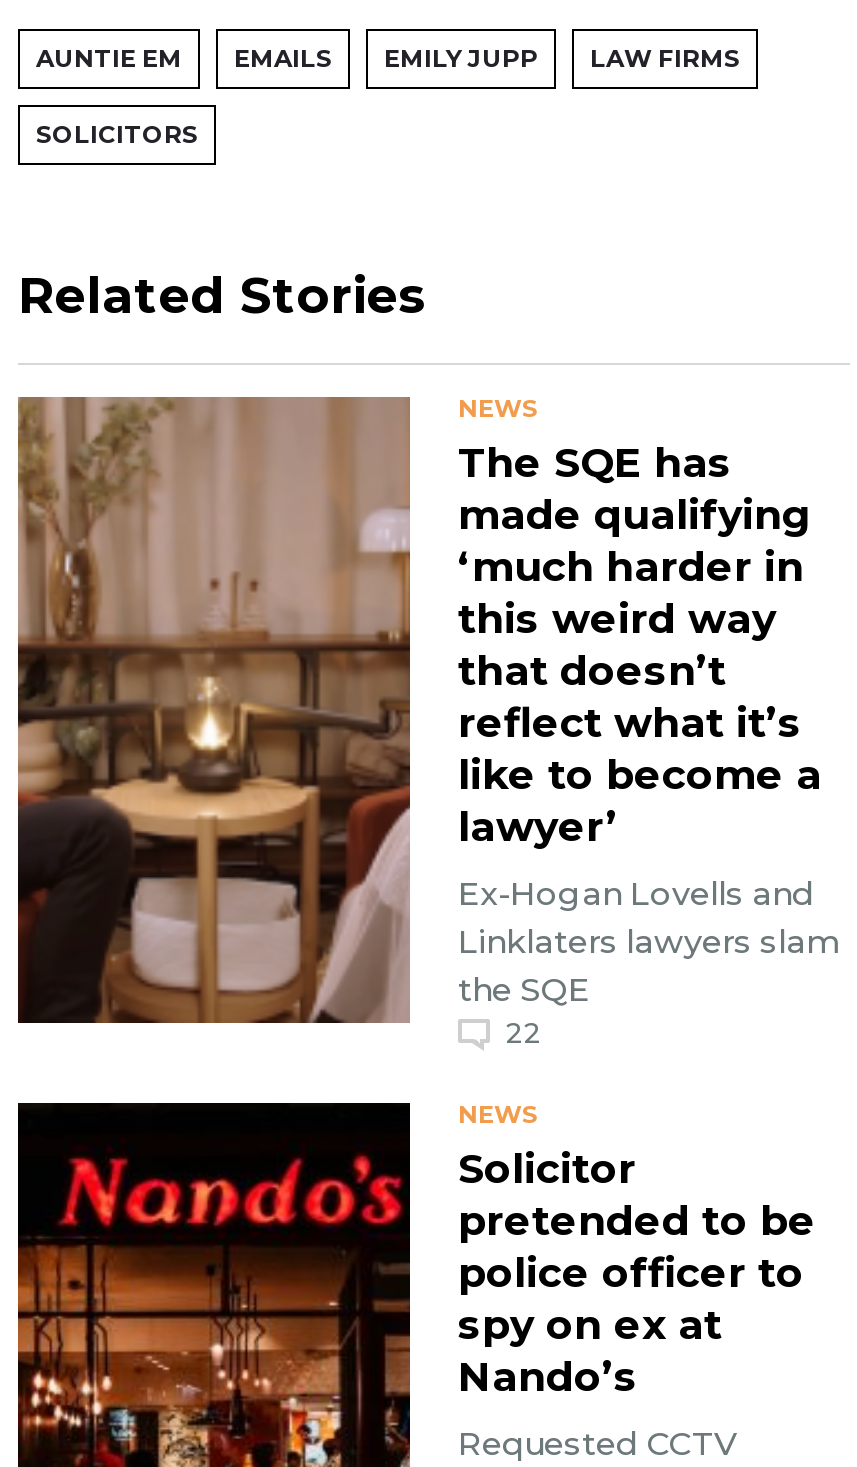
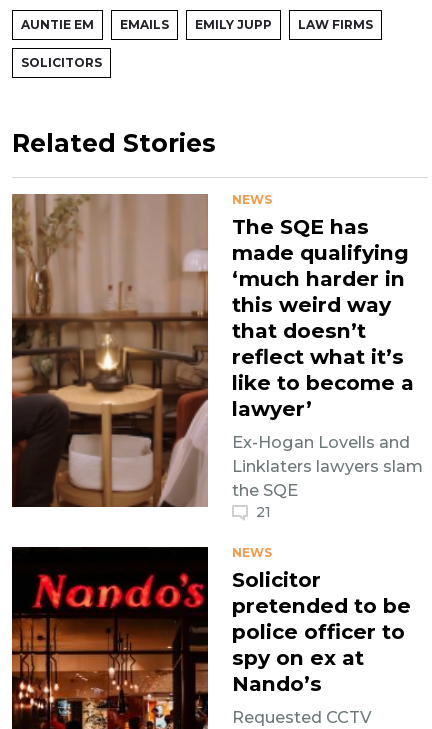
[506,1015,542,1051] 22 -> [256,503,271,521] 21

